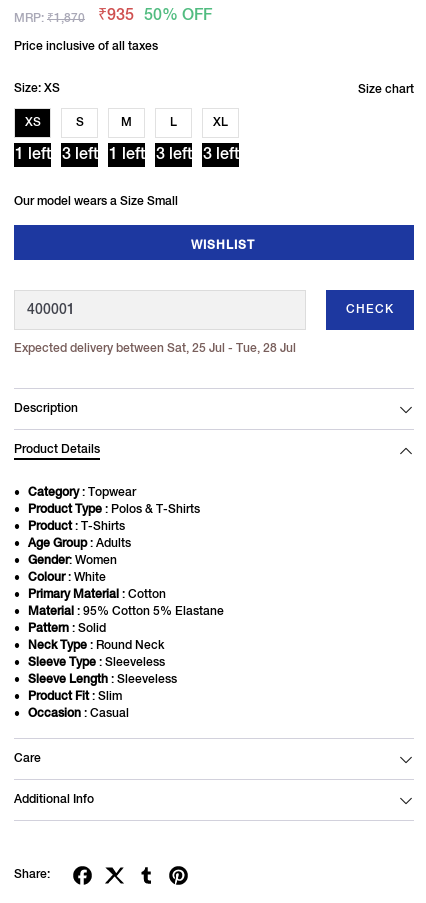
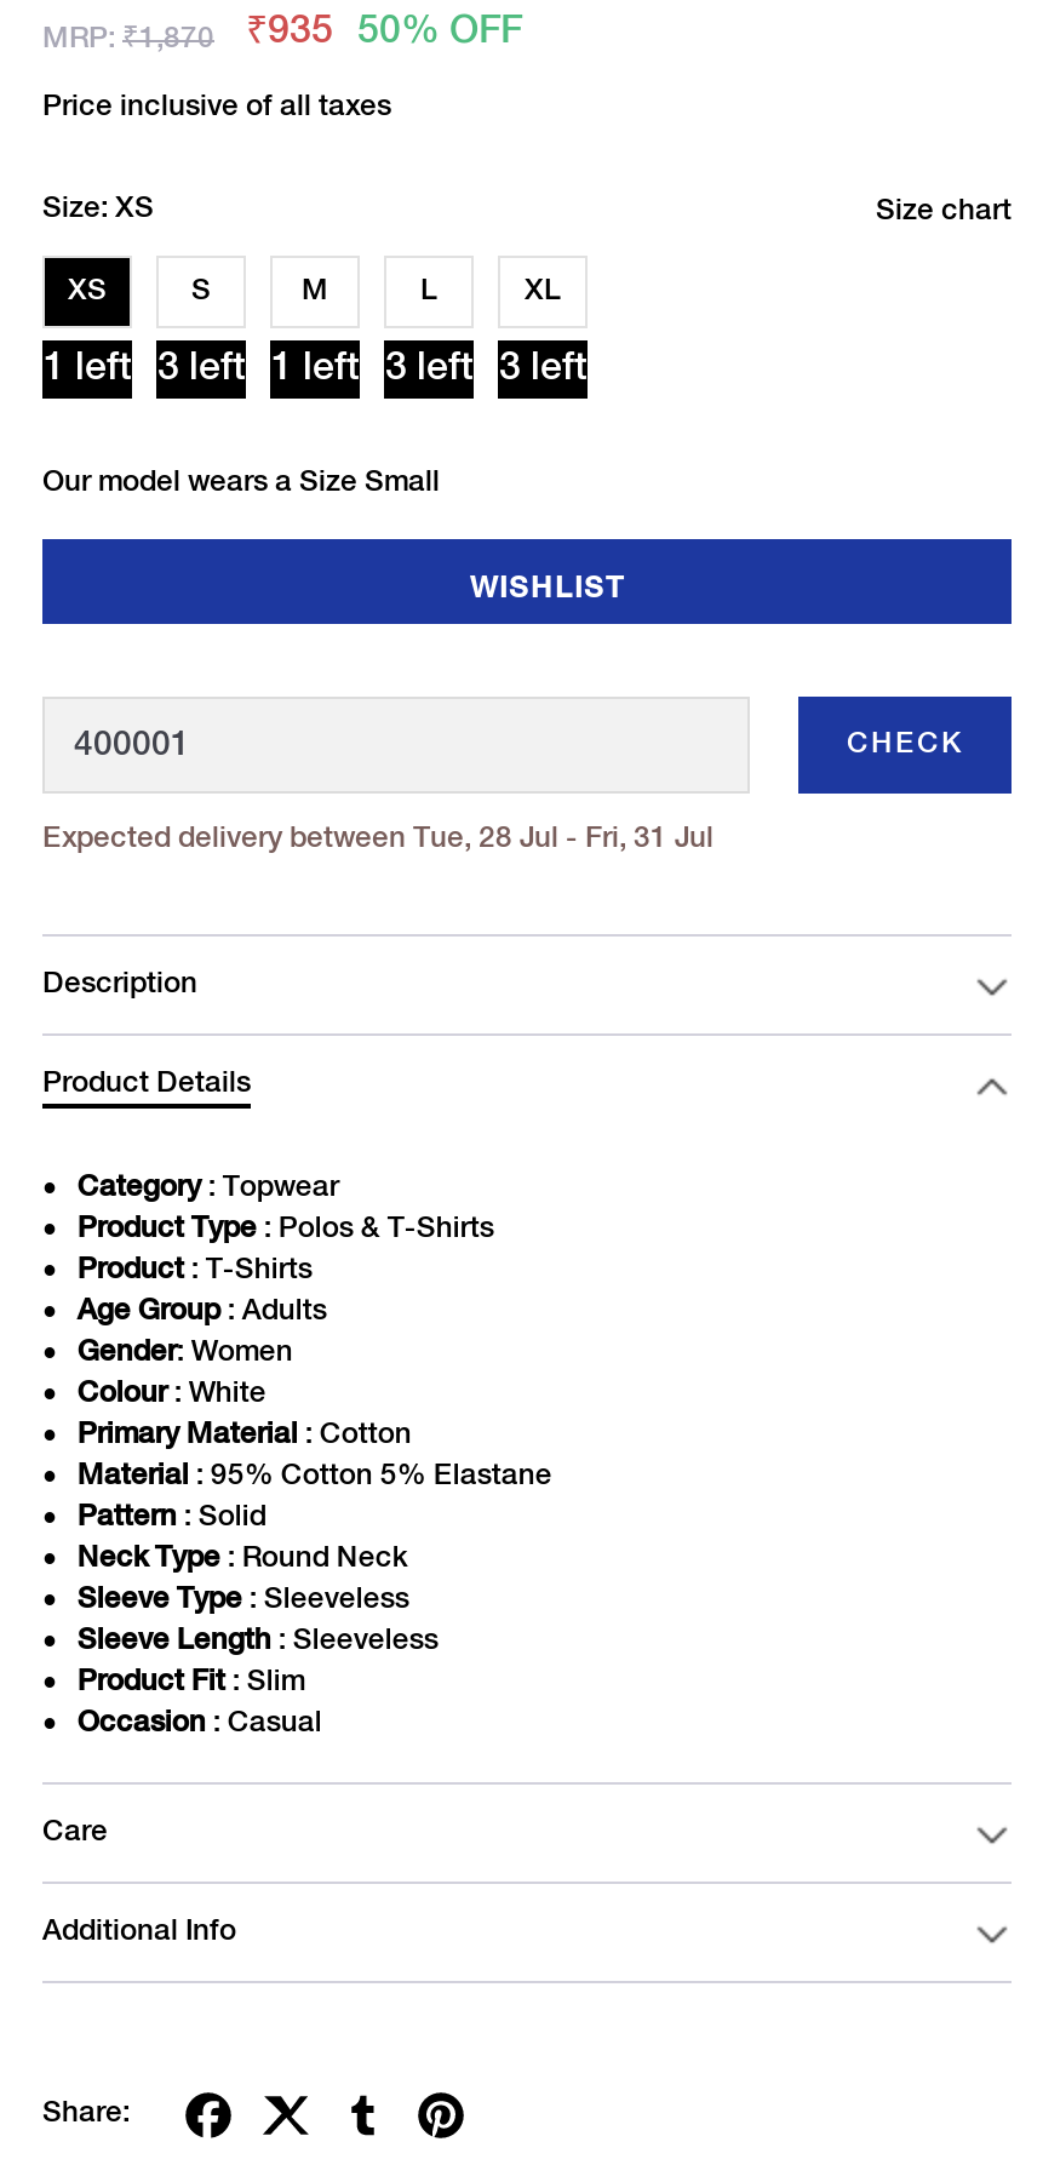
[14,343,296,355] Expected delivery between Sat, 25 Jul - Tue, 28 Jul -> [42,826,714,855] Expected delivery between Tue, 28 Jul - Fri, 31 Jul

